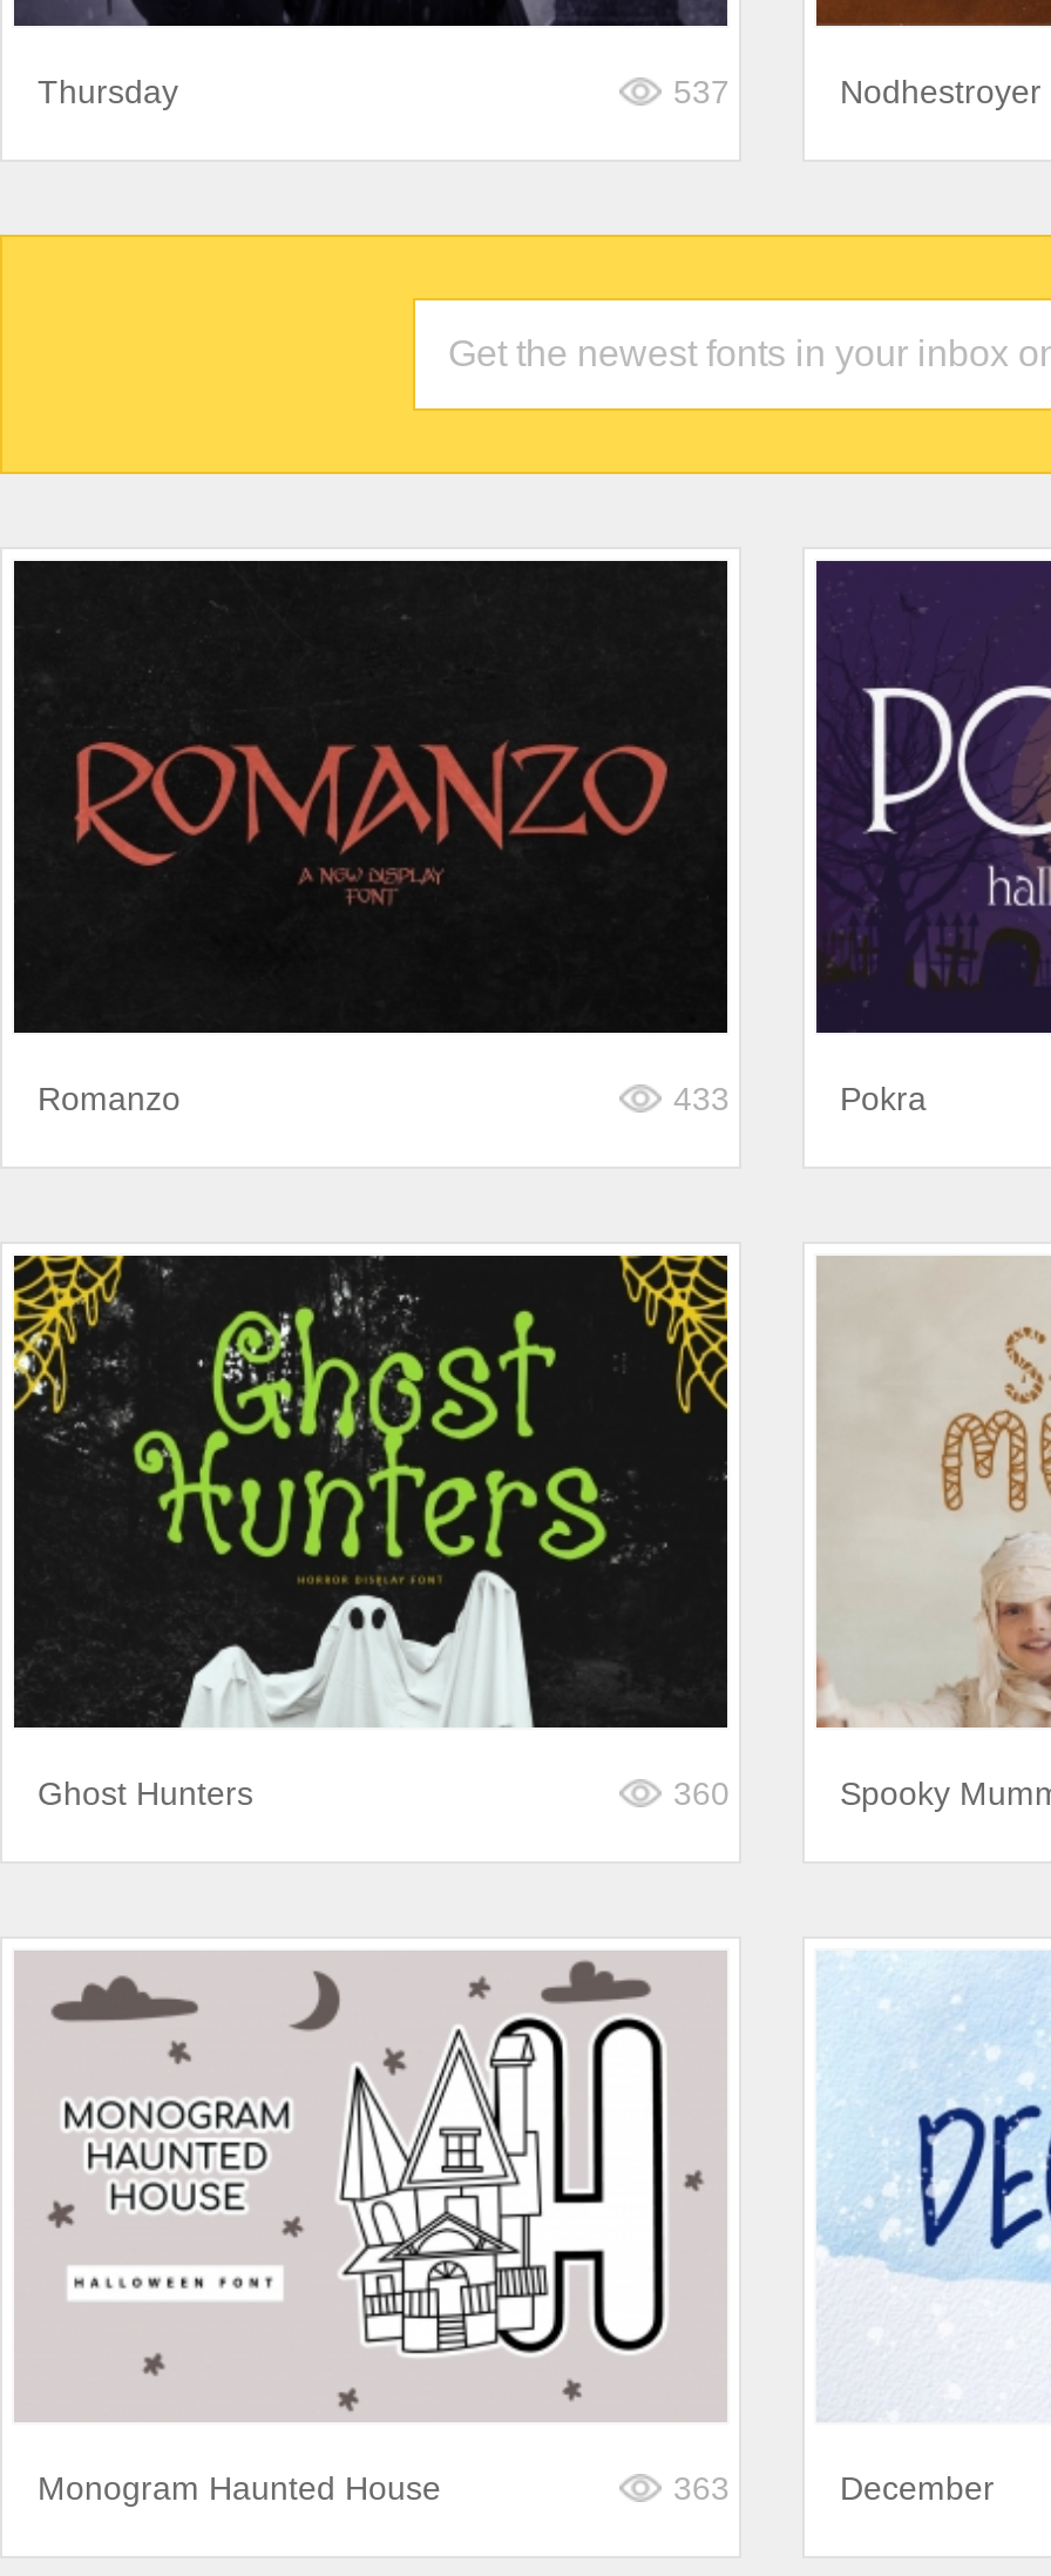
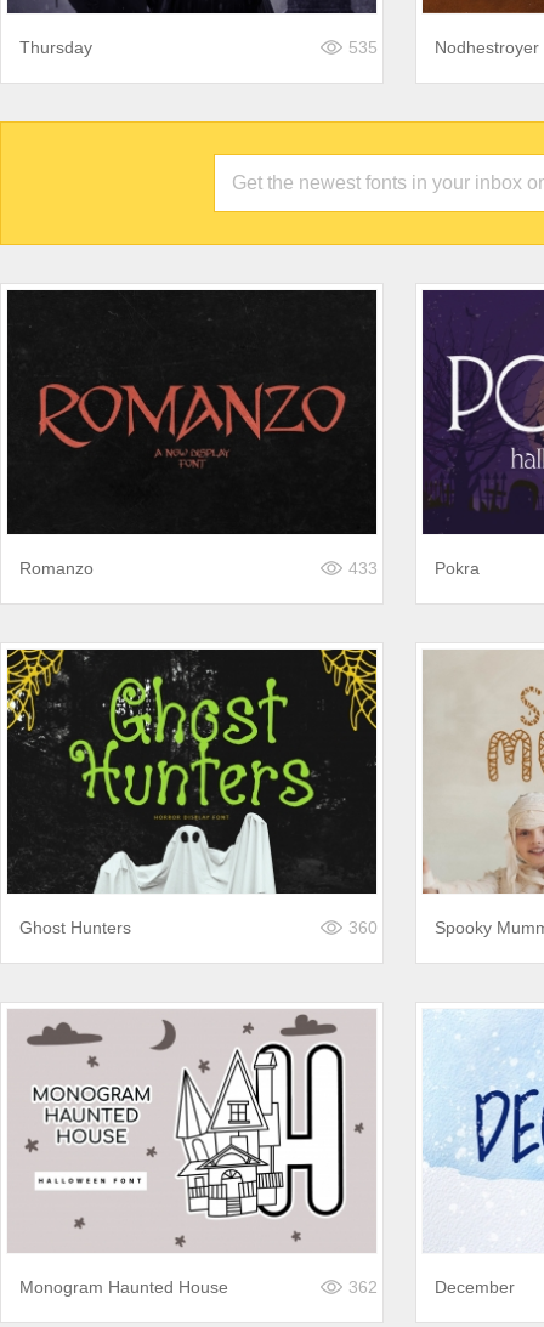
[673,73,730,110] 537 -> [348,38,378,57] 535
[673,2469,730,2507] 363 -> [348,1277,378,1297] 362

